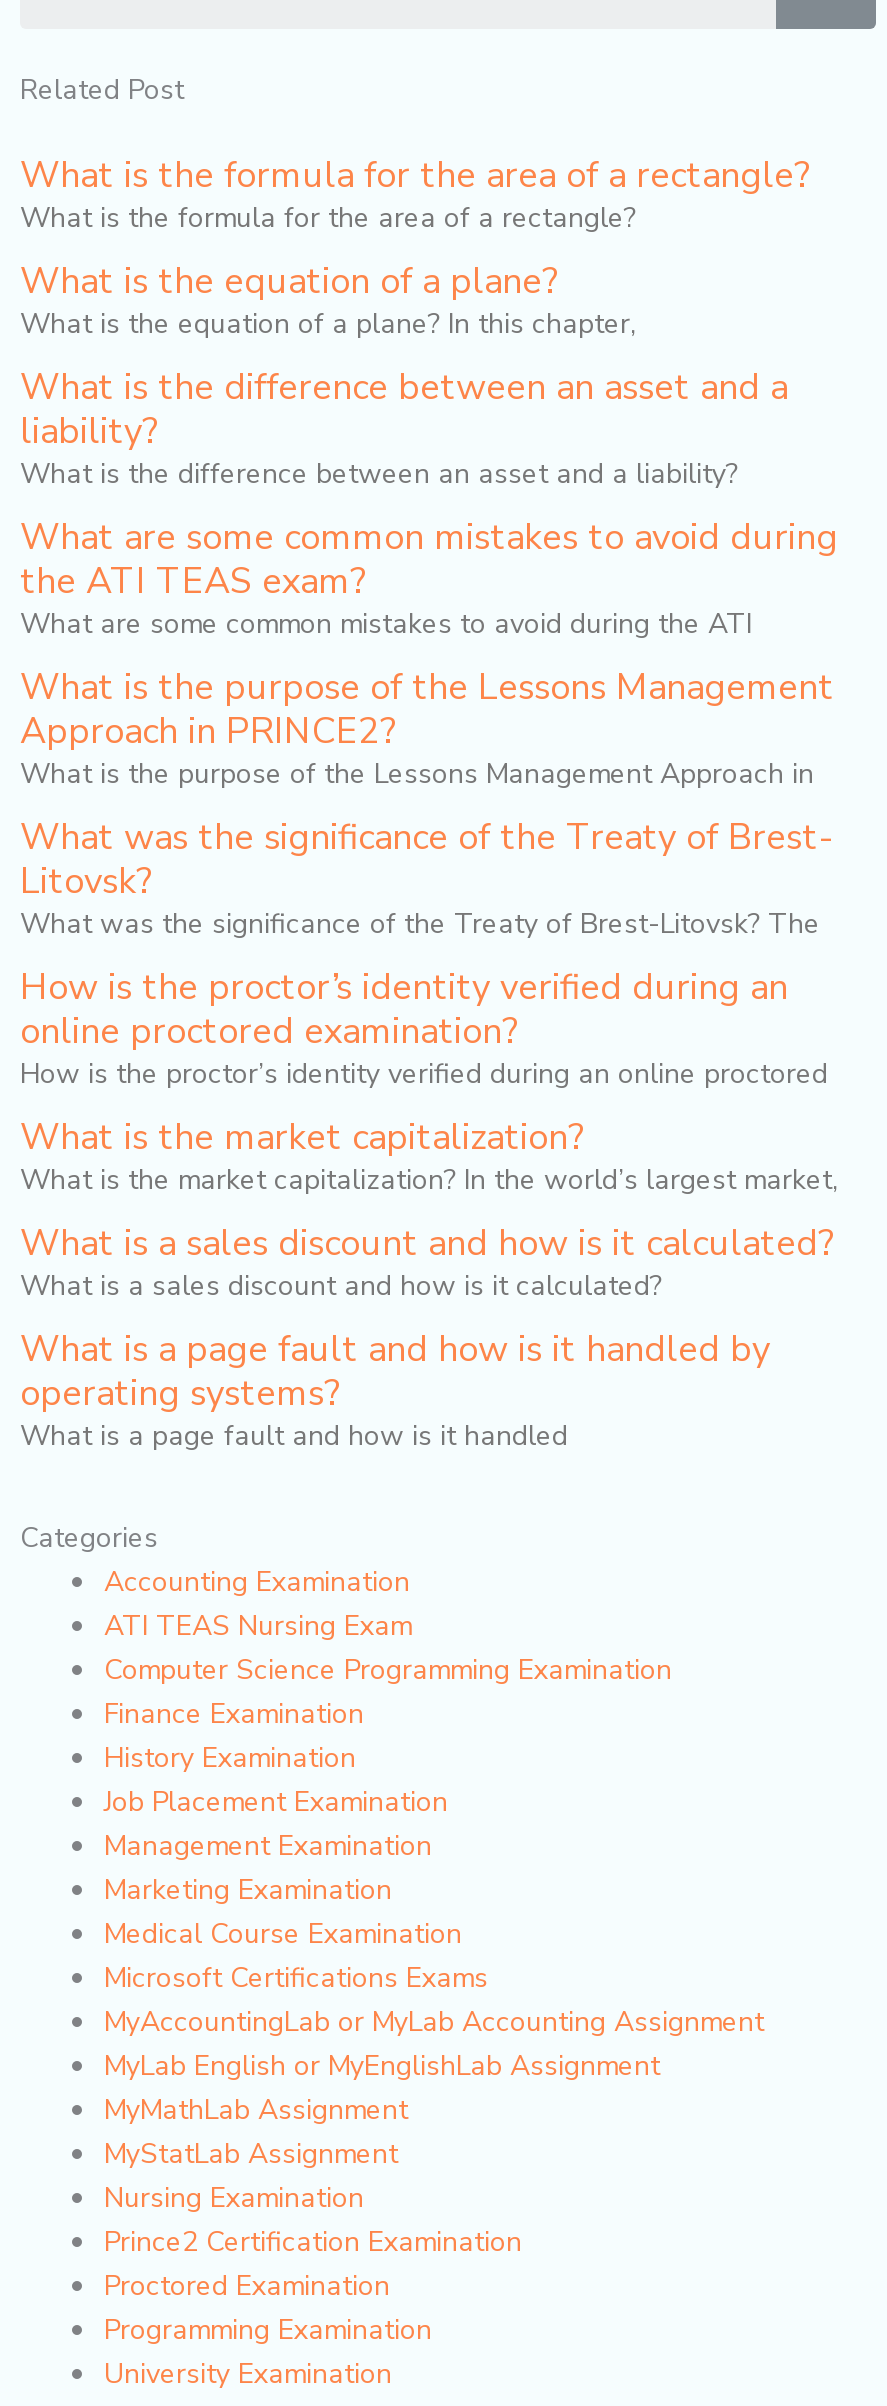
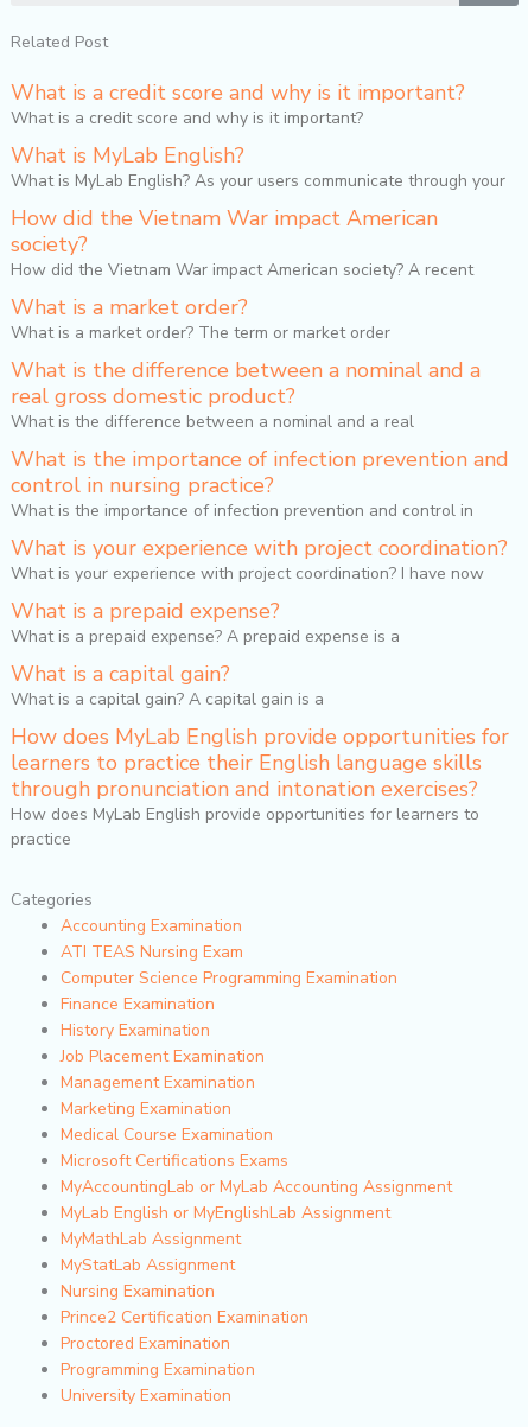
[20,151,838,1455] What is the formula for the area of a rectangle? | What is the formula for the area of a rectangle? | What is the equation of a plane? | What is the equation of a plane? In this chapter, | What is the difference between an asset and a | liability? | What is the difference between an asset and a liability? | What are some common mistakes to avoid during | the ATI TEAS exam? | What are some common mistakes to avoid during the ATI | What is the purpose of the Lessons Management | Approach in PRINCE2? | What is the purpose of the Lessons Management Approach in | What was the significance of the Treaty of Brest- | Litovsk? | What was the significance of the Treaty of Brest-Litovsk? The | How is the proctor’s identity verified during an | online proctored examination? | How is the proctor’s identity verified during an online proctored | What is the market capitalization? | What is the market capitalization? In the world’s largest market, | What is a sales discount and how is it calculated? | What is a sales discount and how is it calculated? | What is a page fault and how is it handled by | operating systems? | What is a page fault and how is it handled -> [11,78,509,851] What is a credit score and why is it important? | What is a credit score and why is it important? | What is MyLab English? | What is MyLab English? As your users communicate through your | How did the Vietnam War impact American | society? | How did the Vietnam War impact American society? A recent | What is a market order? | What is a market order? The term or market order | What is the difference between a nominal and a | real gross domestic product? | What is the difference between a nominal and a real | What is the importance of infection prevention and | control in nursing practice? | What is the importance of infection prevention and control in | What is your experience with project coordination? | What is your experience with project coordination? I have now | What is a prepaid expense? | What is a prepaid expense? A prepaid expense is a | What is a capital gain? | What is a capital gain? A capital gain is a | How does MyLab English provide opportunities for | learners to practice their English language skills | through pronunciation and intonation exercises? | How does MyLab English provide opportunities for learners to | practice

